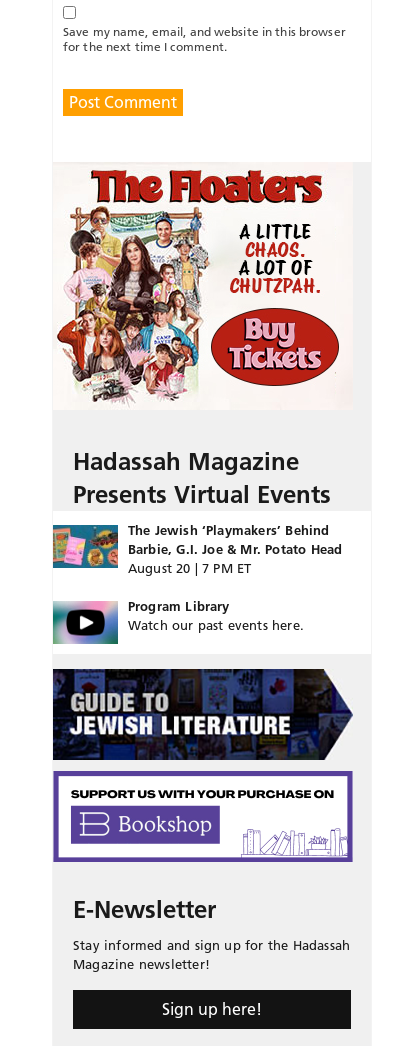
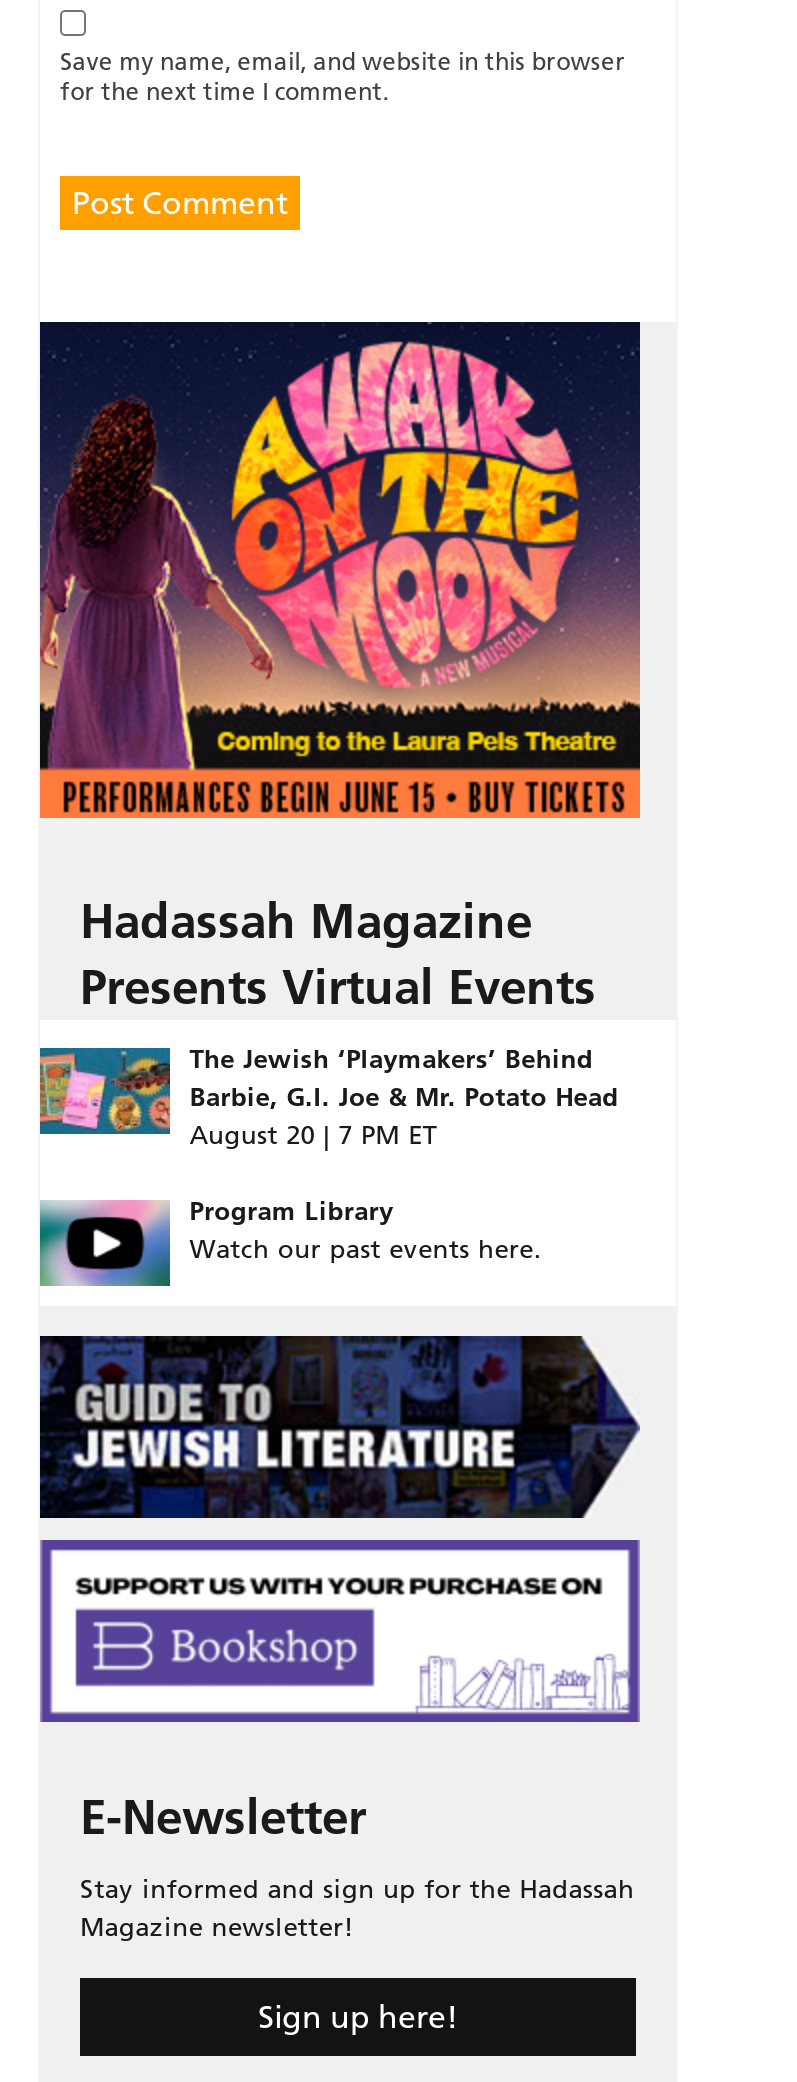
[53,162,353,410] [image] -> [38,320,642,820] [image]

